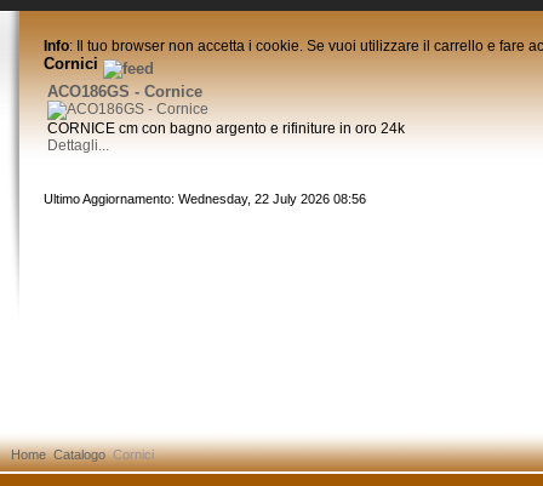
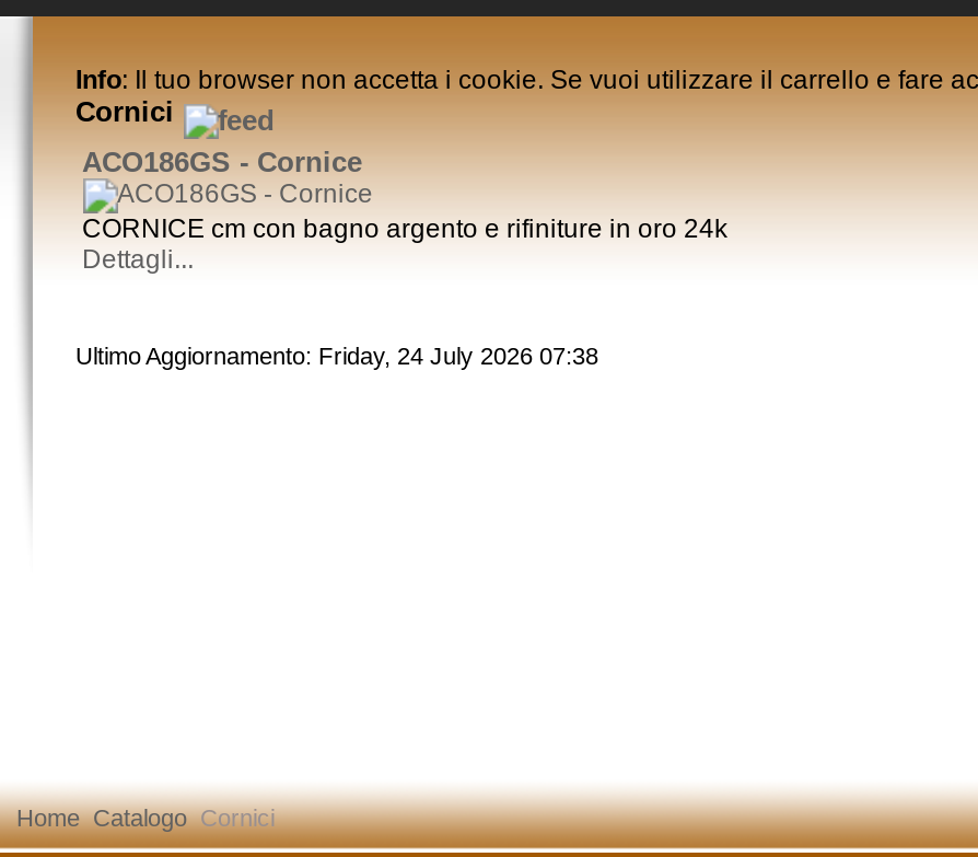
[43,191,365,206] Ultimo Aggiornamento: Wednesday, 22 July 2026 08:56 -> [75,343,598,369] Ultimo Aggiornamento: Friday, 24 July 2026 07:38

